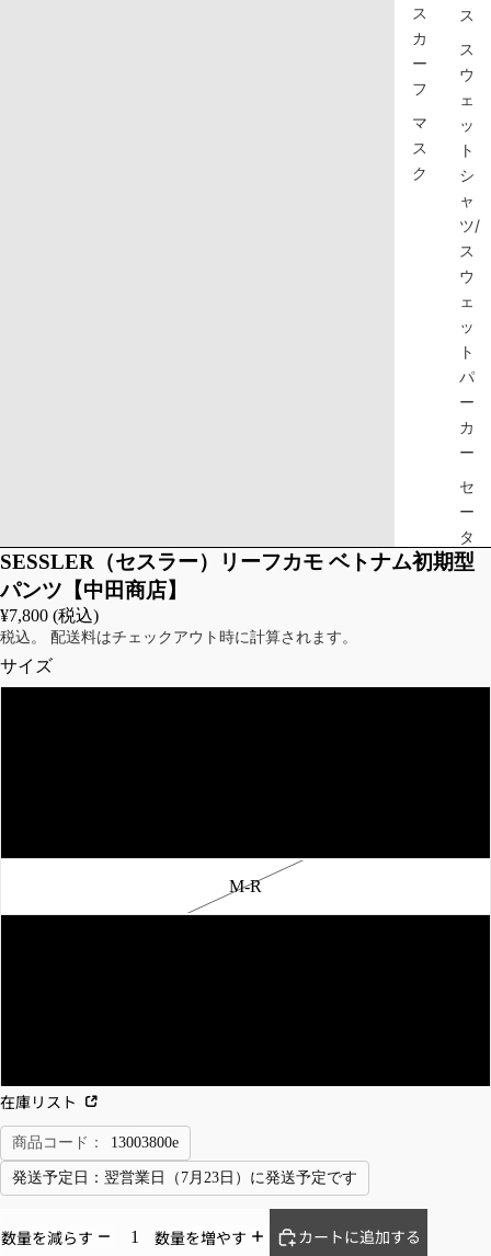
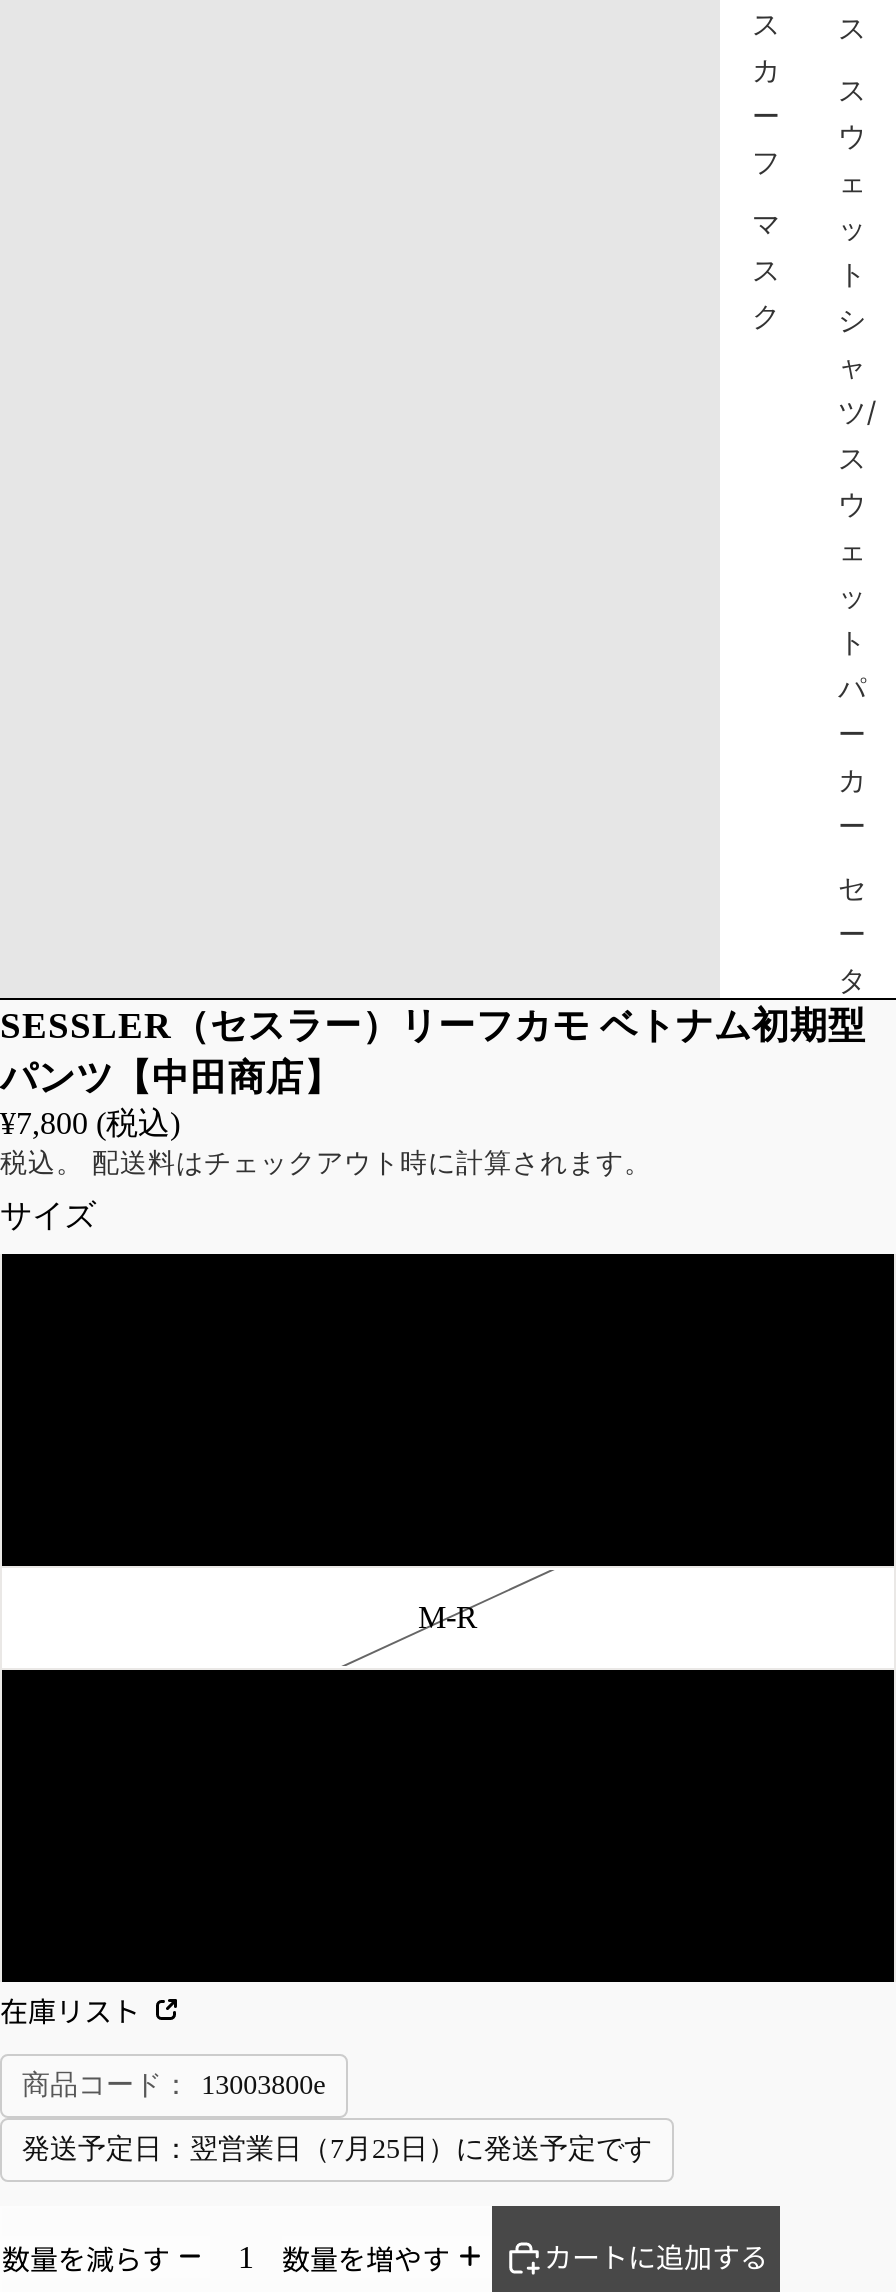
[12,1169,357,1185] 発送予定日：翌営業日（7月23日）に発送予定です -> [22,2133,652,2163] 発送予定日：翌営業日（7月25日）に発送予定です

